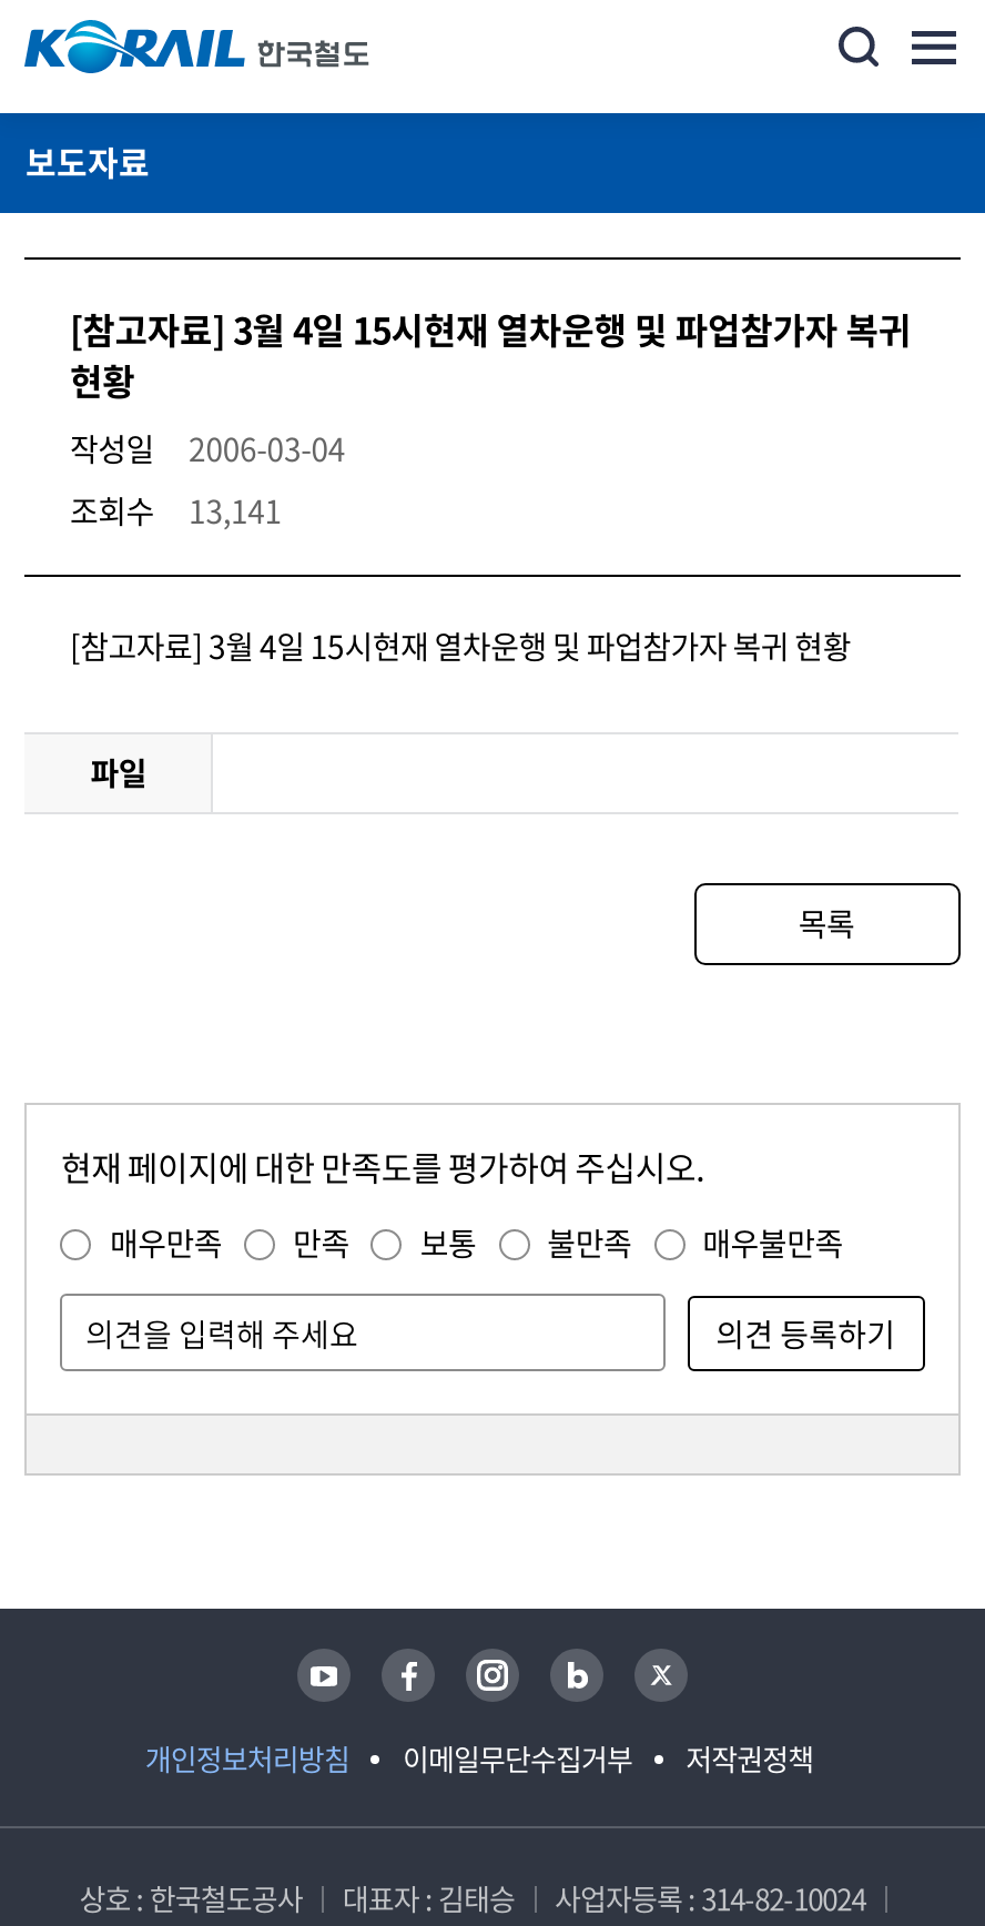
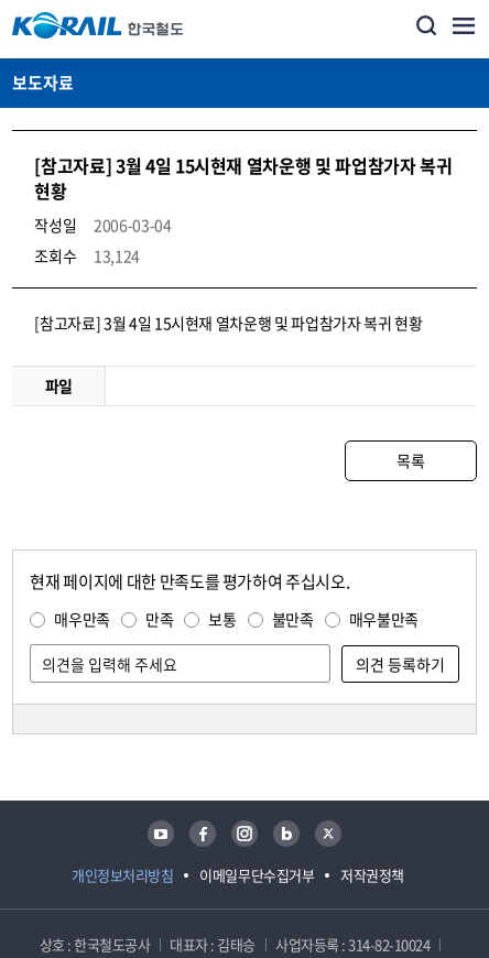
[70,488,282,533] 조회수 13,141 -> [35,244,140,266] 조회수 13,124

